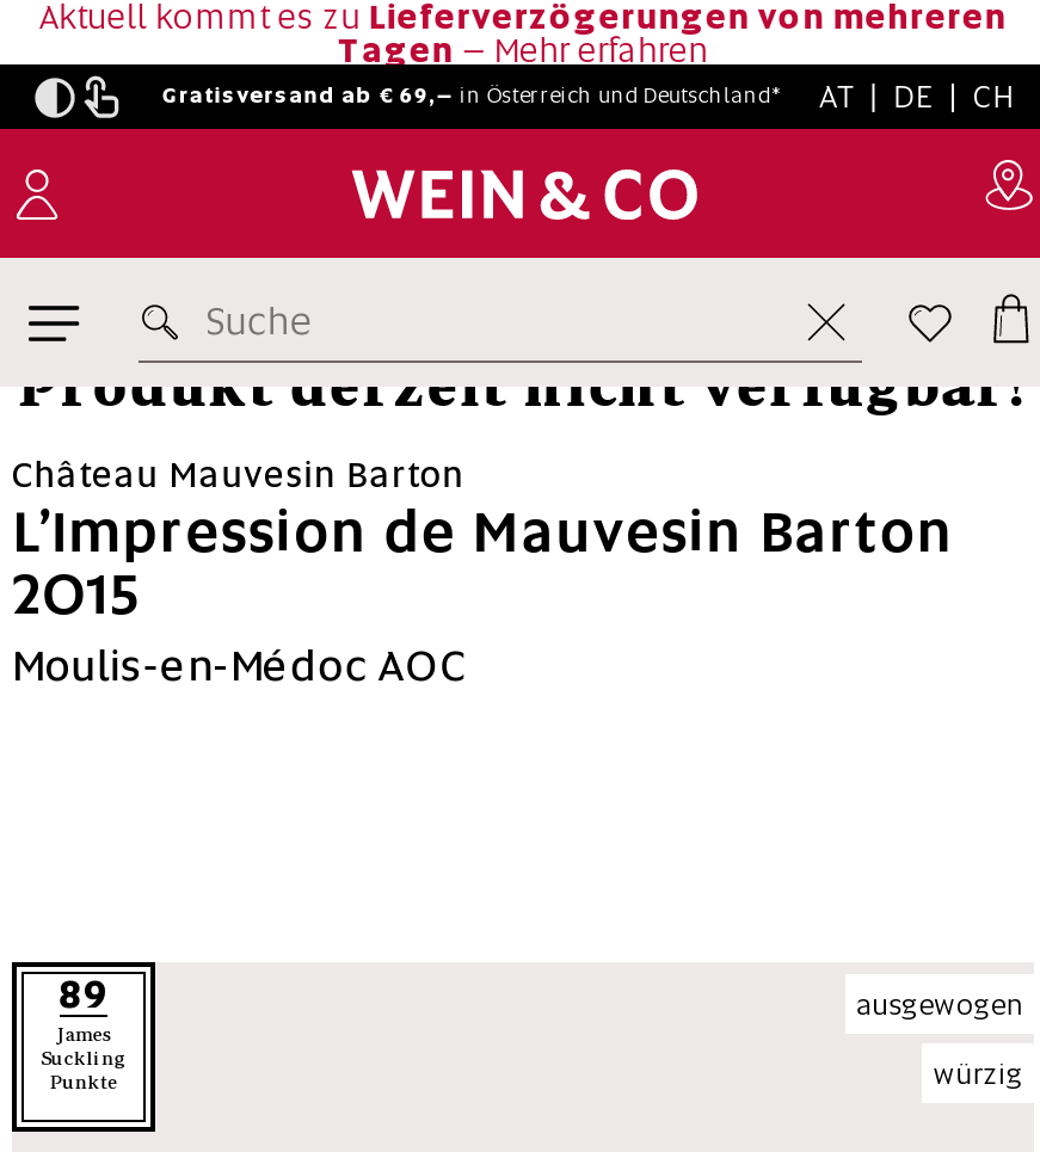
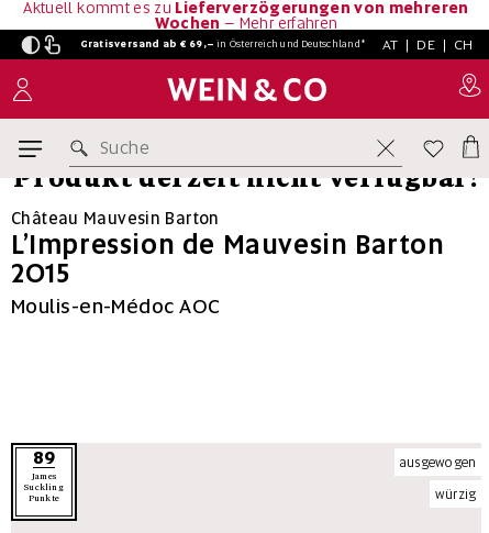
[337,27,709,70] Tagen– Mehr erfahren -> [155,13,338,32] Wochen– Mehr erfahren

